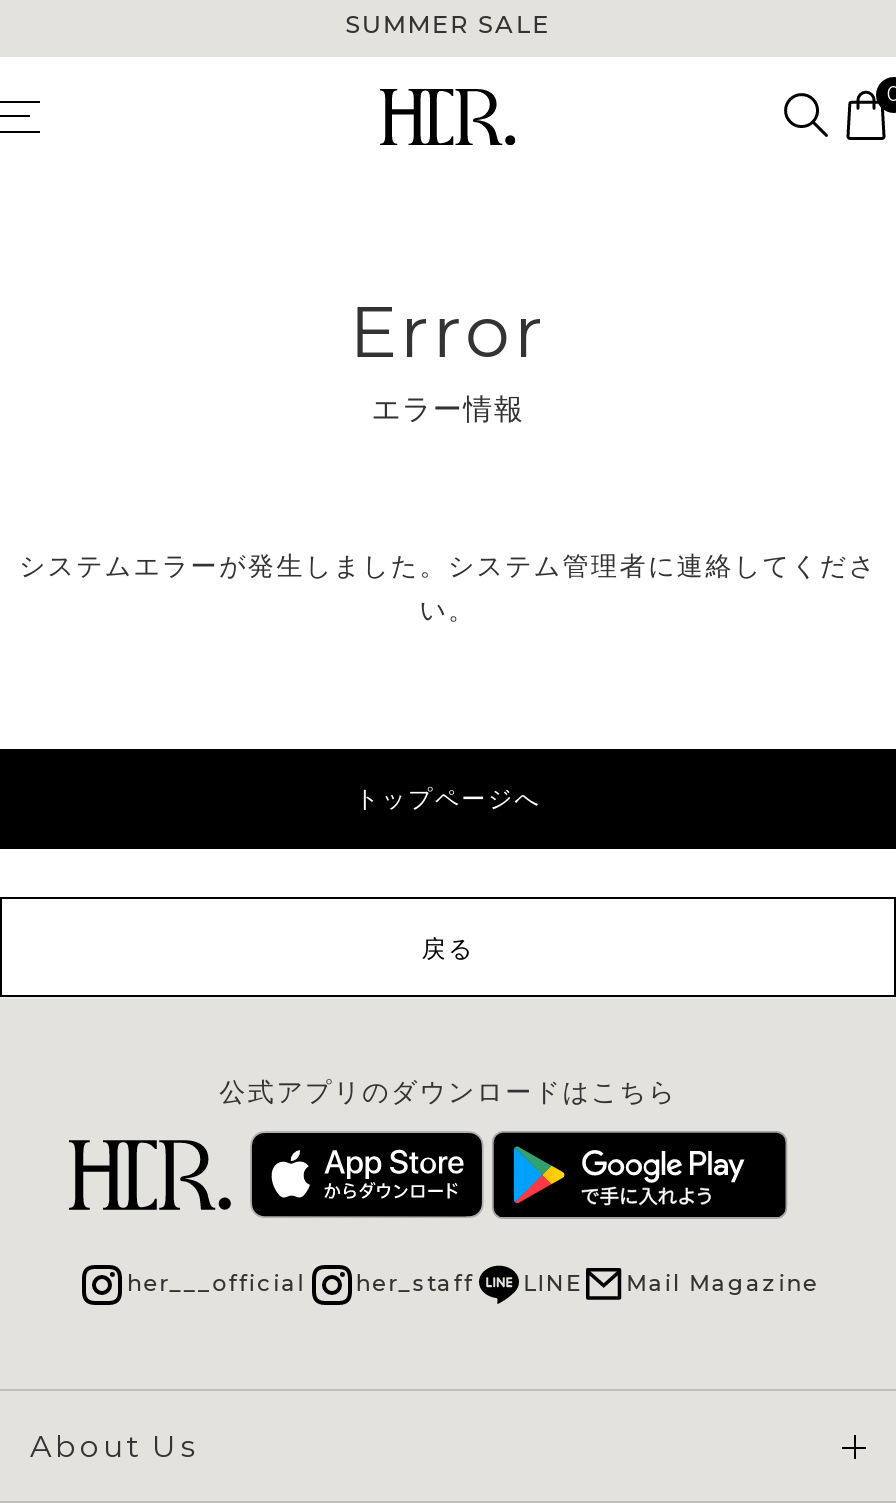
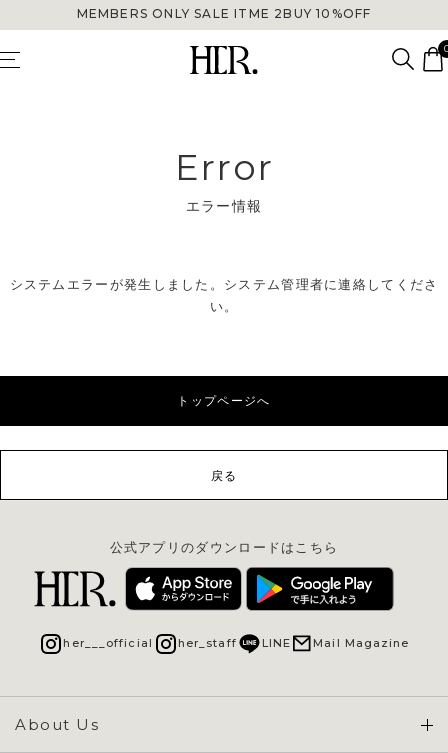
[346,9,550,39] SUMMER SALE -> [77,6,371,21] MEMBERS ONLY SALE ITME 2BUY 10%OFF

